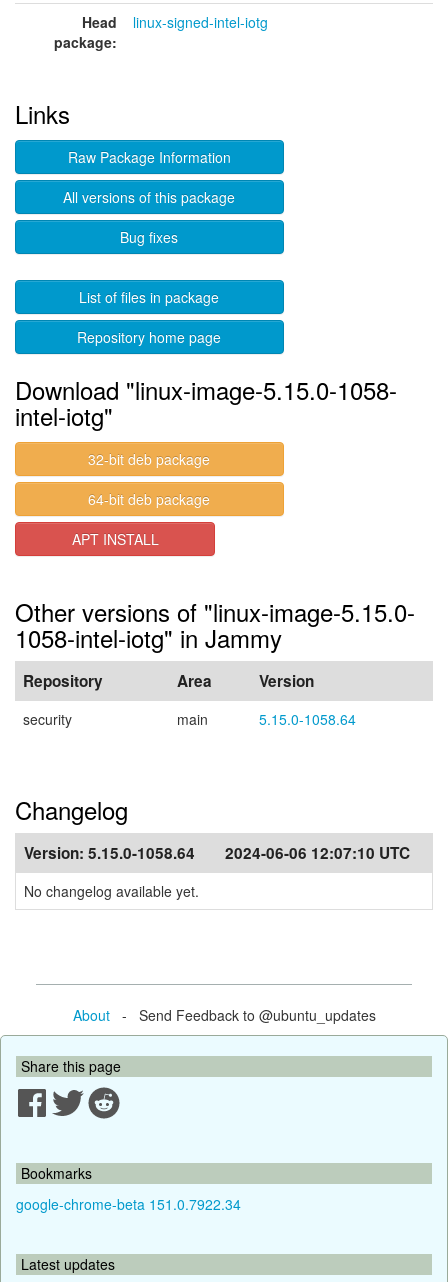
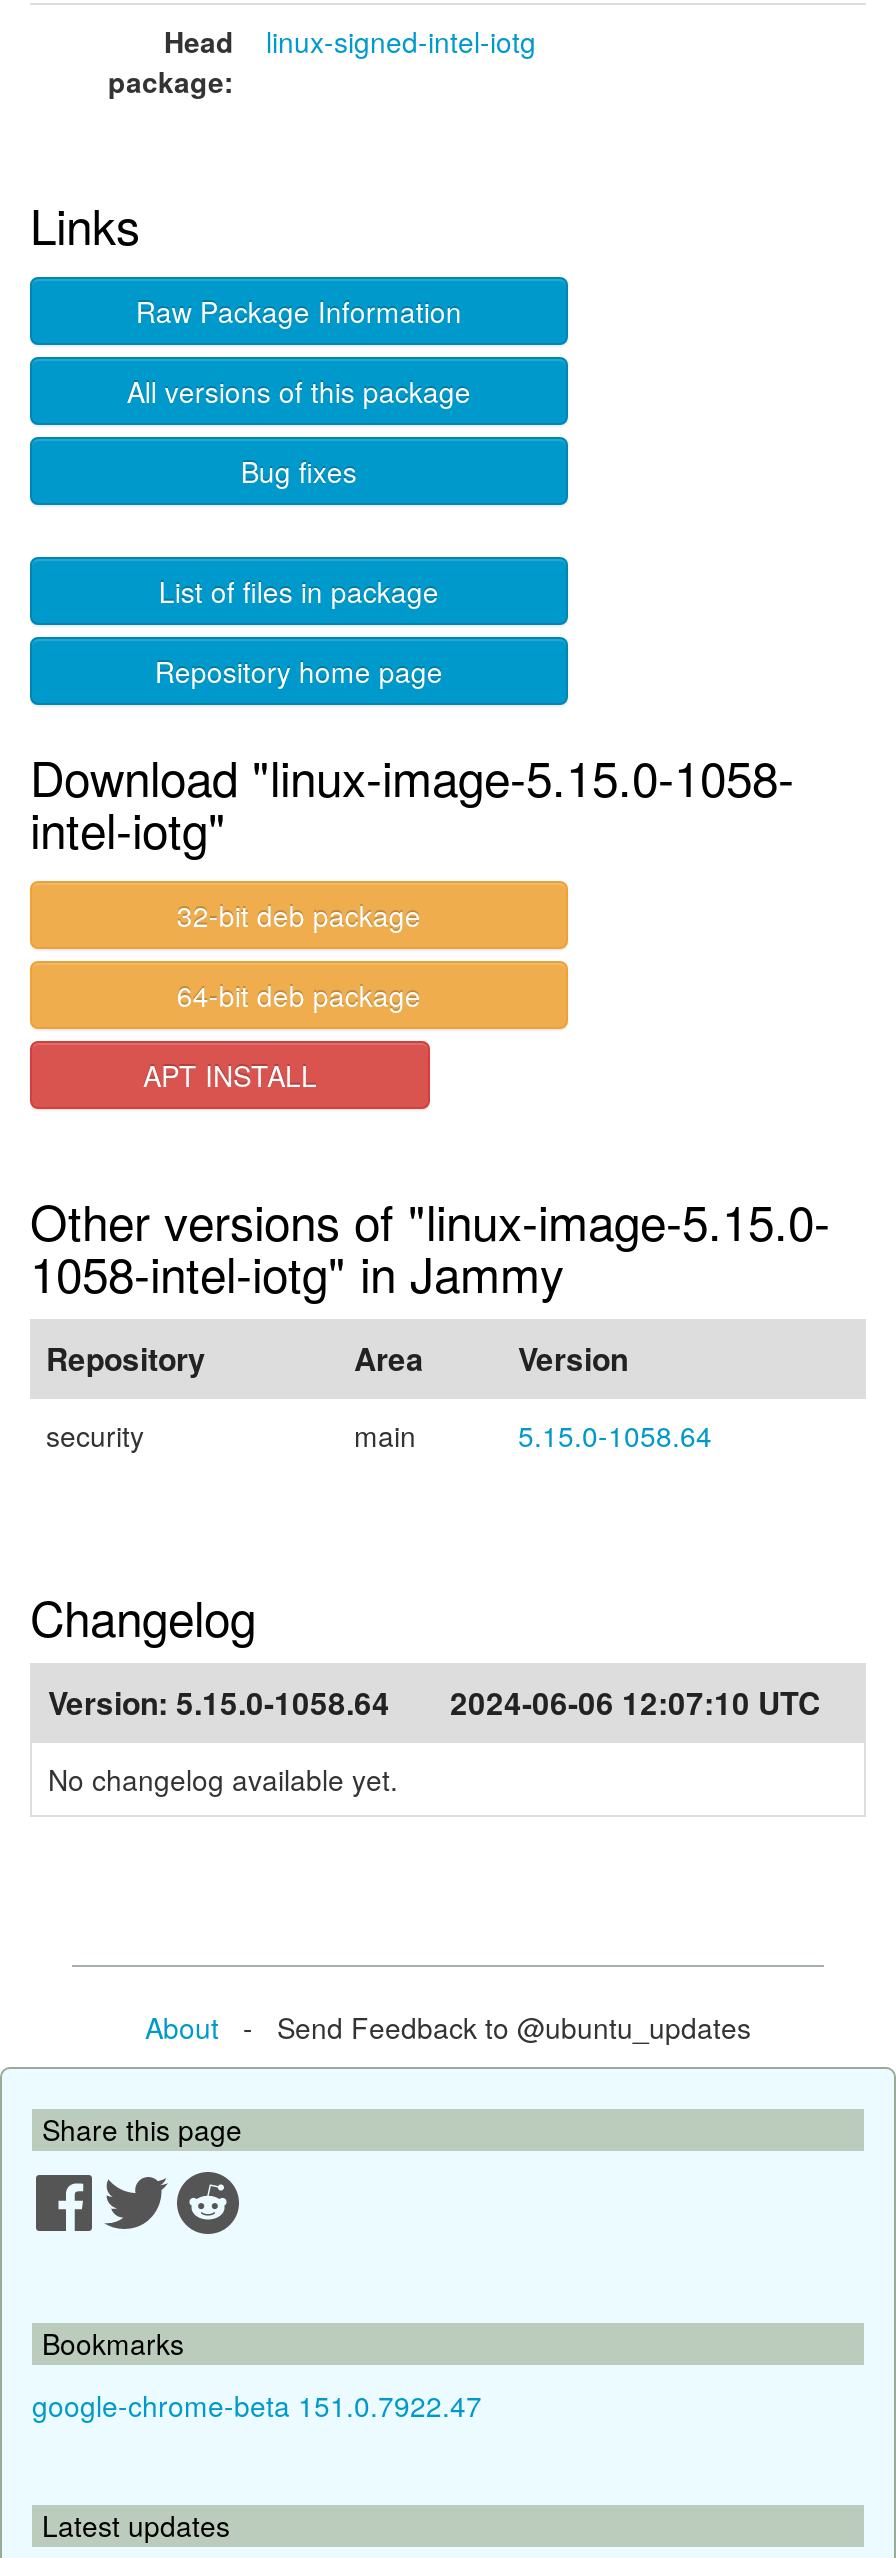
[16,1194,241,1214] google-chrome-beta 151.0.7922.34 -> [32,2384,482,2424] google-chrome-beta 151.0.7922.47

